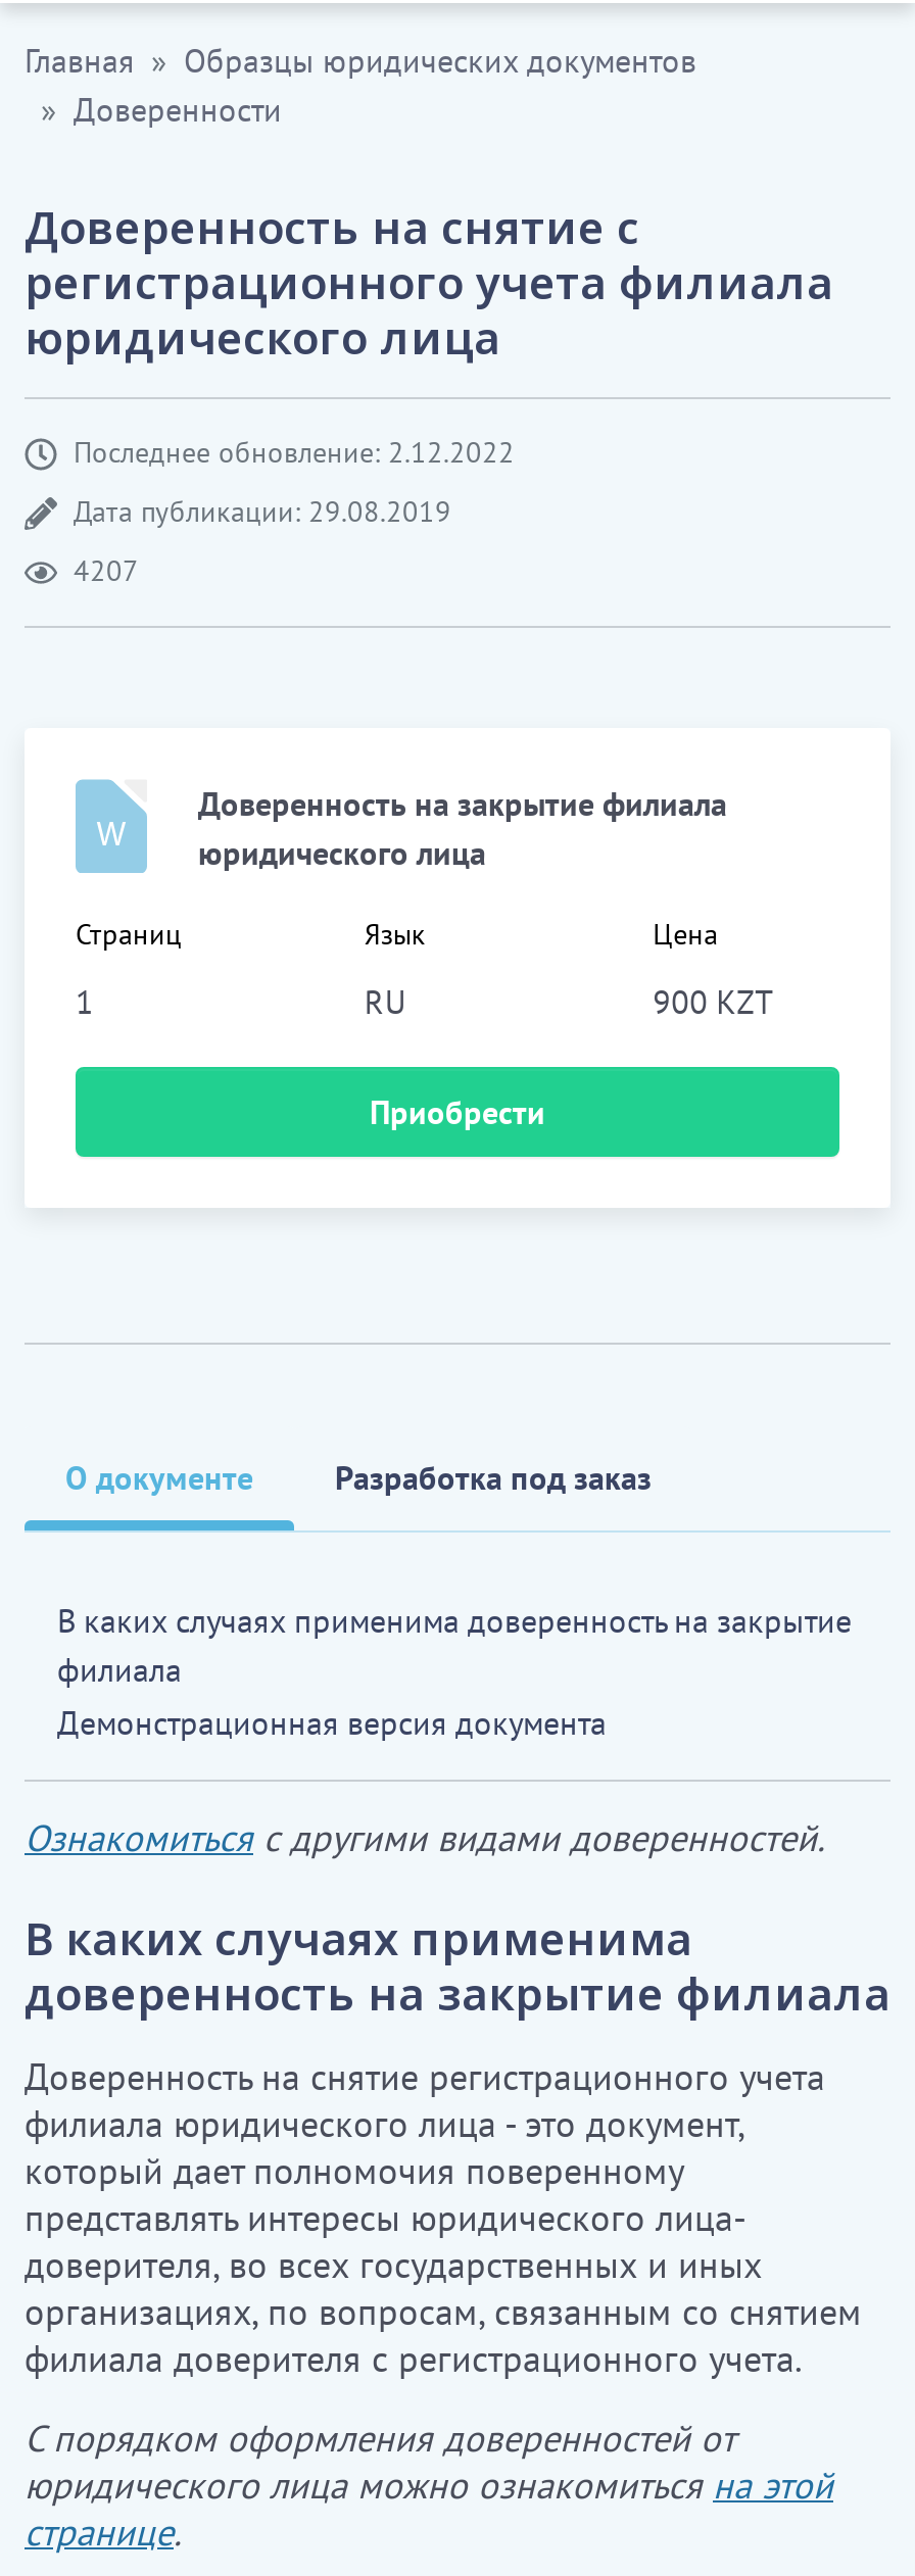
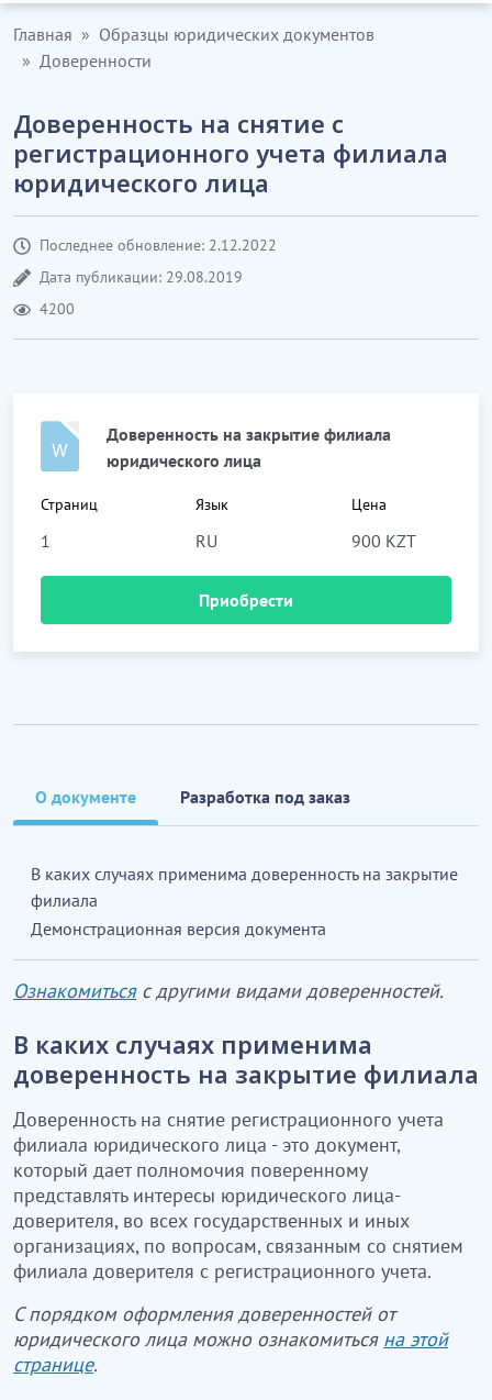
[74,552,139,589] 4207 -> [40,299,75,319] 4200

